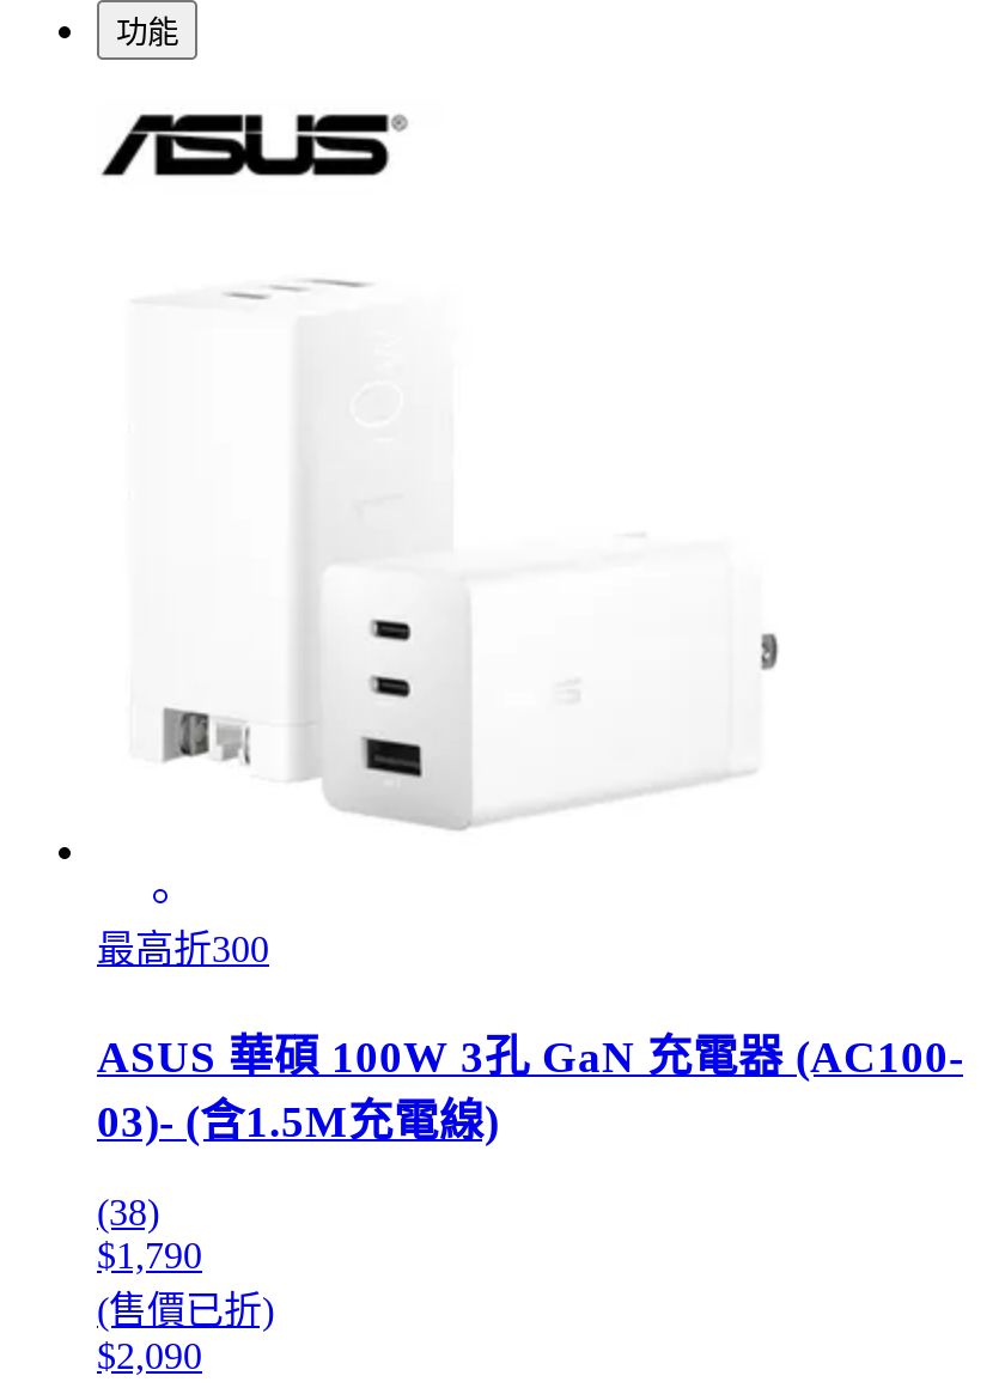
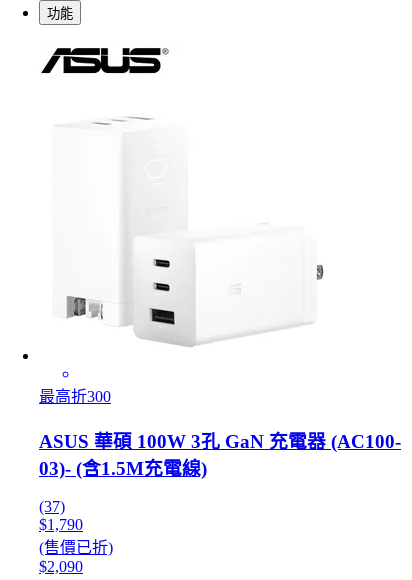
[97,1192,159,1233] (38) -> [39,498,65,515] (37)

